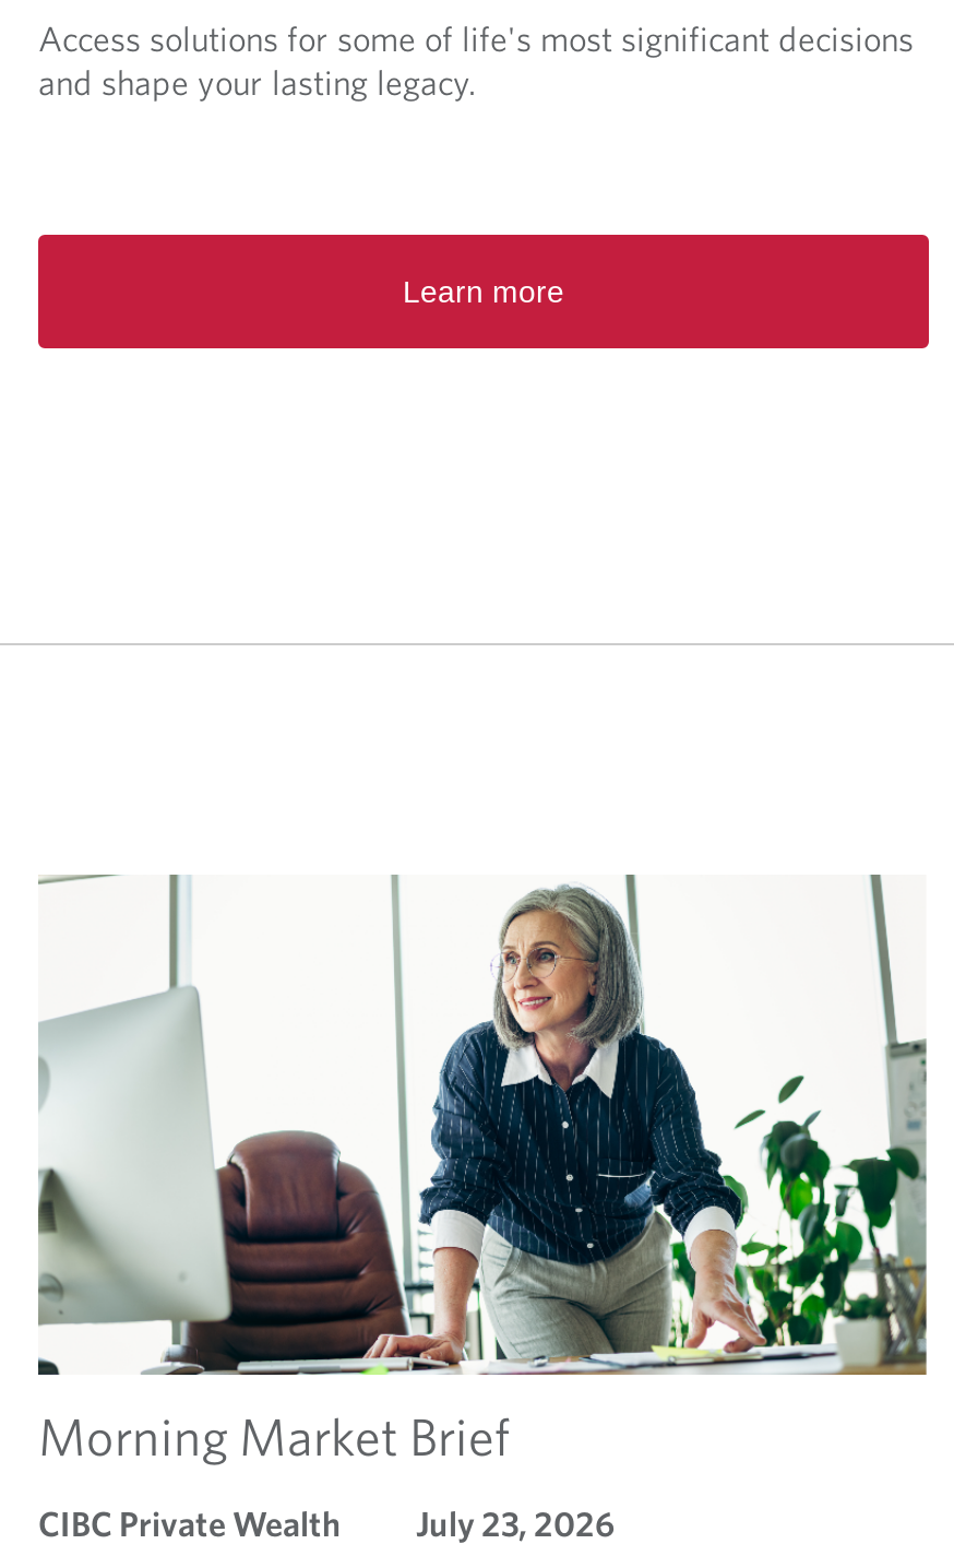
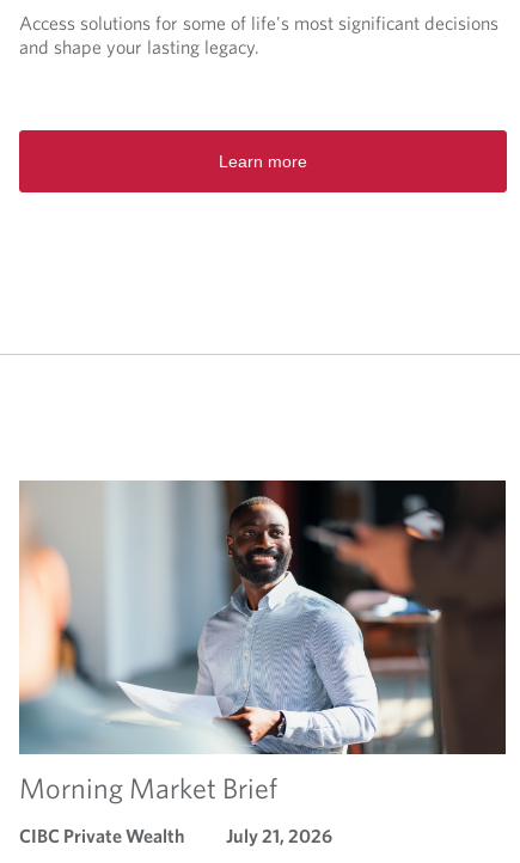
[36,875,929,1377] [image] -> [18,479,507,755] [image]
[38,1503,615,1542] CIBC Private Wealth July 23, 2026 -> [19,824,332,846] CIBC Private Wealth July 21, 2026

